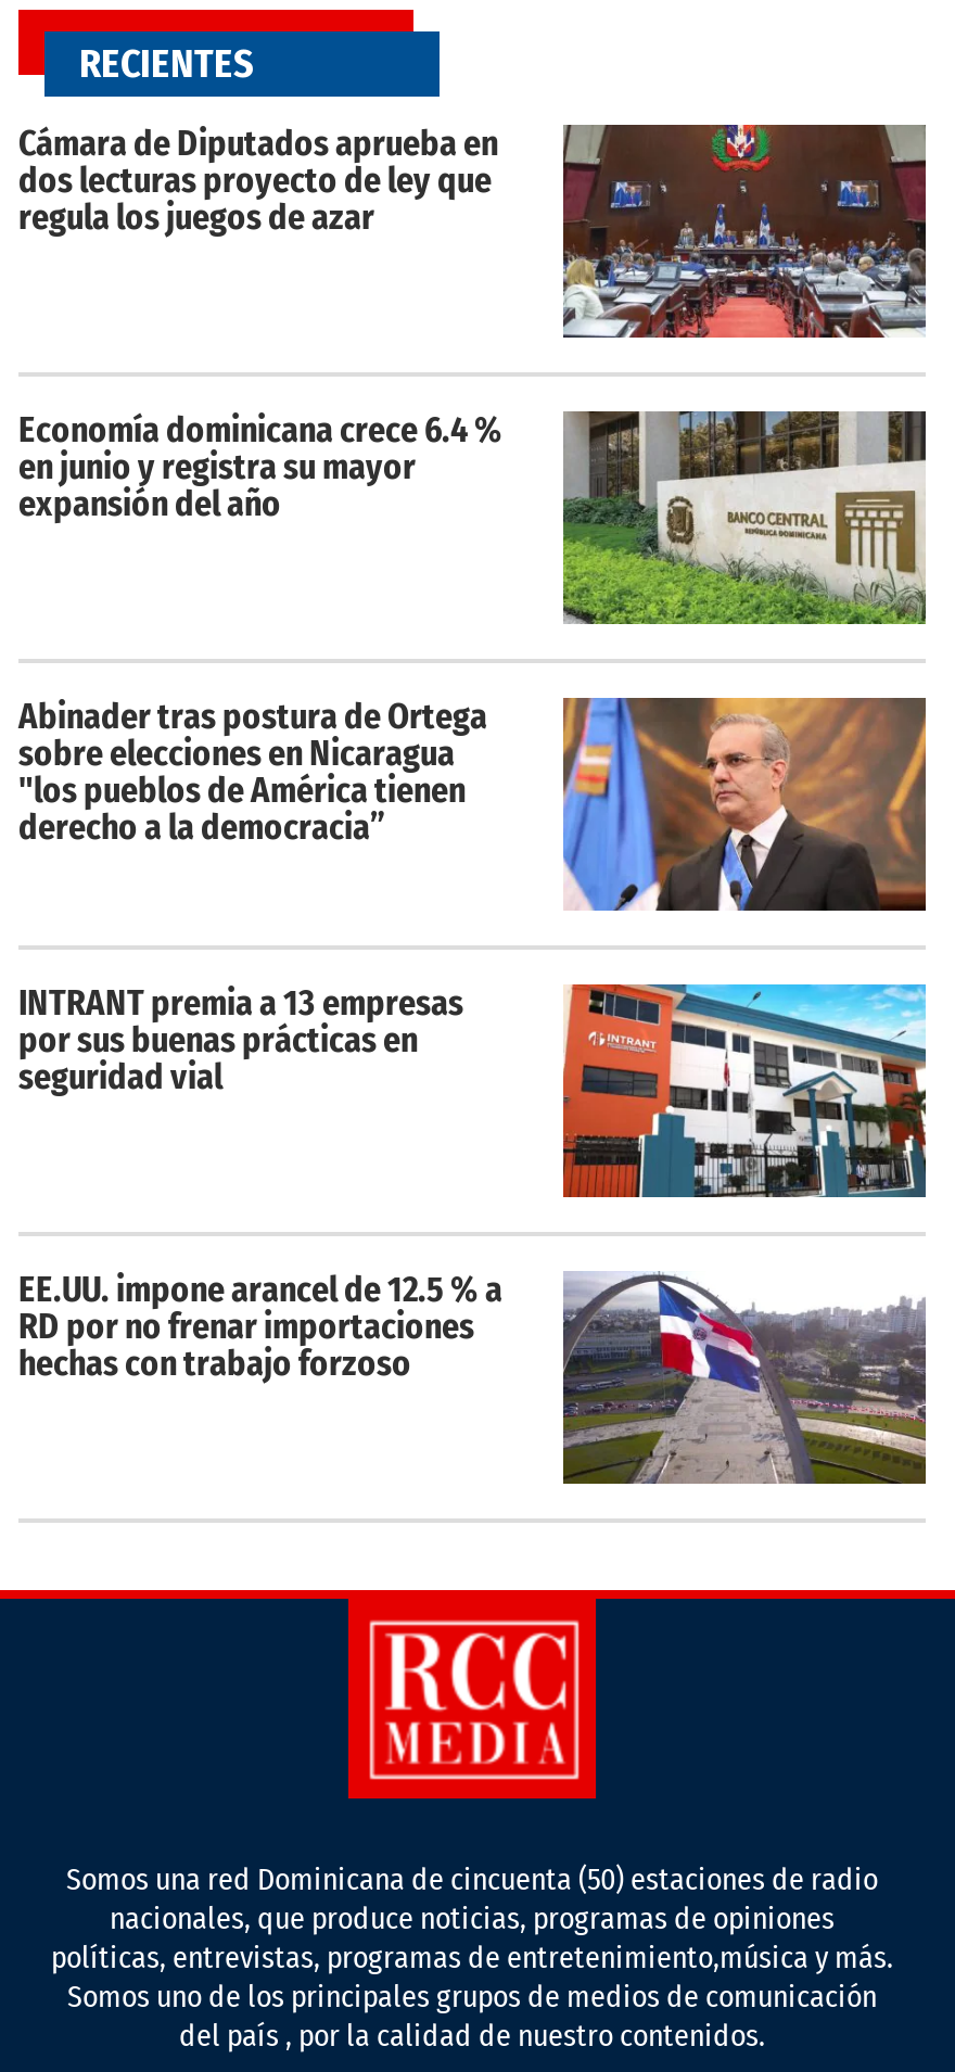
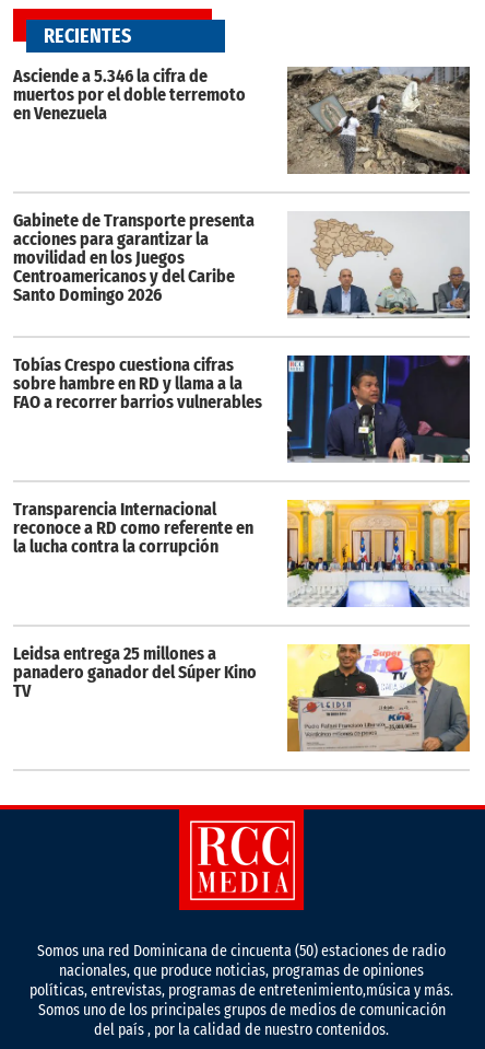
[18,123,926,338] [image] | Cámara de Diputados aprueba en | dos lecturas proyecto de ley que | regula los juegos de azar -> [13,66,471,175] [image] | Asciende a 5.346 la cifra de | muertos por el doble terremoto | en Venezuela
[18,409,928,626] [image] | Economía dominicana crece 6.4 % | en junio y registra su mayor | expansión del año -> [13,210,470,318] [image] | Gabinete de Transporte presenta | acciones para garantizar la | movilidad en los Juegos | Centroamericanos y del Caribe | Santo Domingo 2026
[18,696,928,913] [image] | Abinader tras postura de Ortega | sobre elecciones en Nicaragua | "los pueblos de América tienen | derecho a la democracia” -> [13,354,471,463] [image] | Tobías Crespo cuestiona cifras | sobre hambre en RD y llama a la | FAO a recorrer barrios vulnerables
[18,982,463,1097] INTRANT premia a 13 empresas | por sus buenas prácticas en | seguridad vial -> [13,499,253,557] Transparencia Internacional | reconoce a RD como referente en | la lucha contra la corrupción
[561,982,928,1199] [image] -> [286,499,471,607] [image]
[18,1269,928,1486] [image] | EE.UU. impone arancel de 12.5 % a | RD por no frenar importaciones | hechas con trabajo forzoso -> [13,643,471,753] [image] | Leidsa entrega 25 millones a | panadero ganador del Súper Kino | TV

